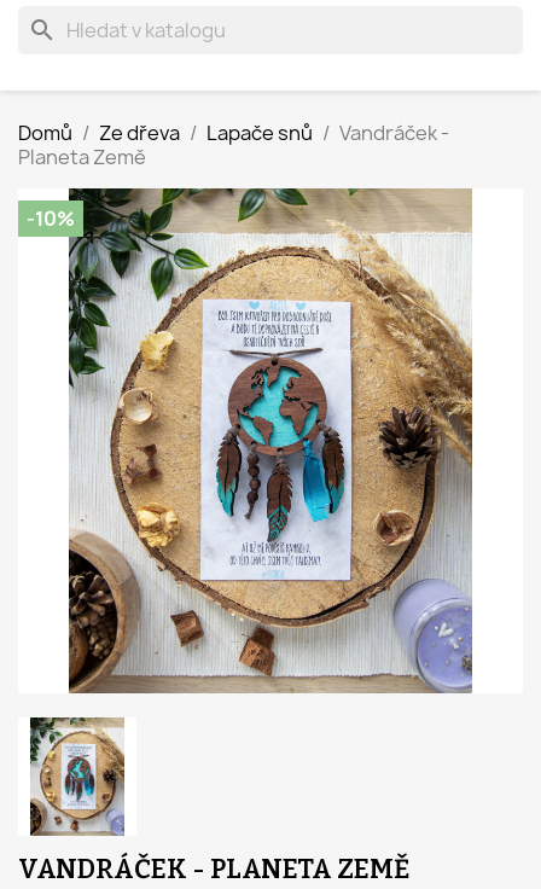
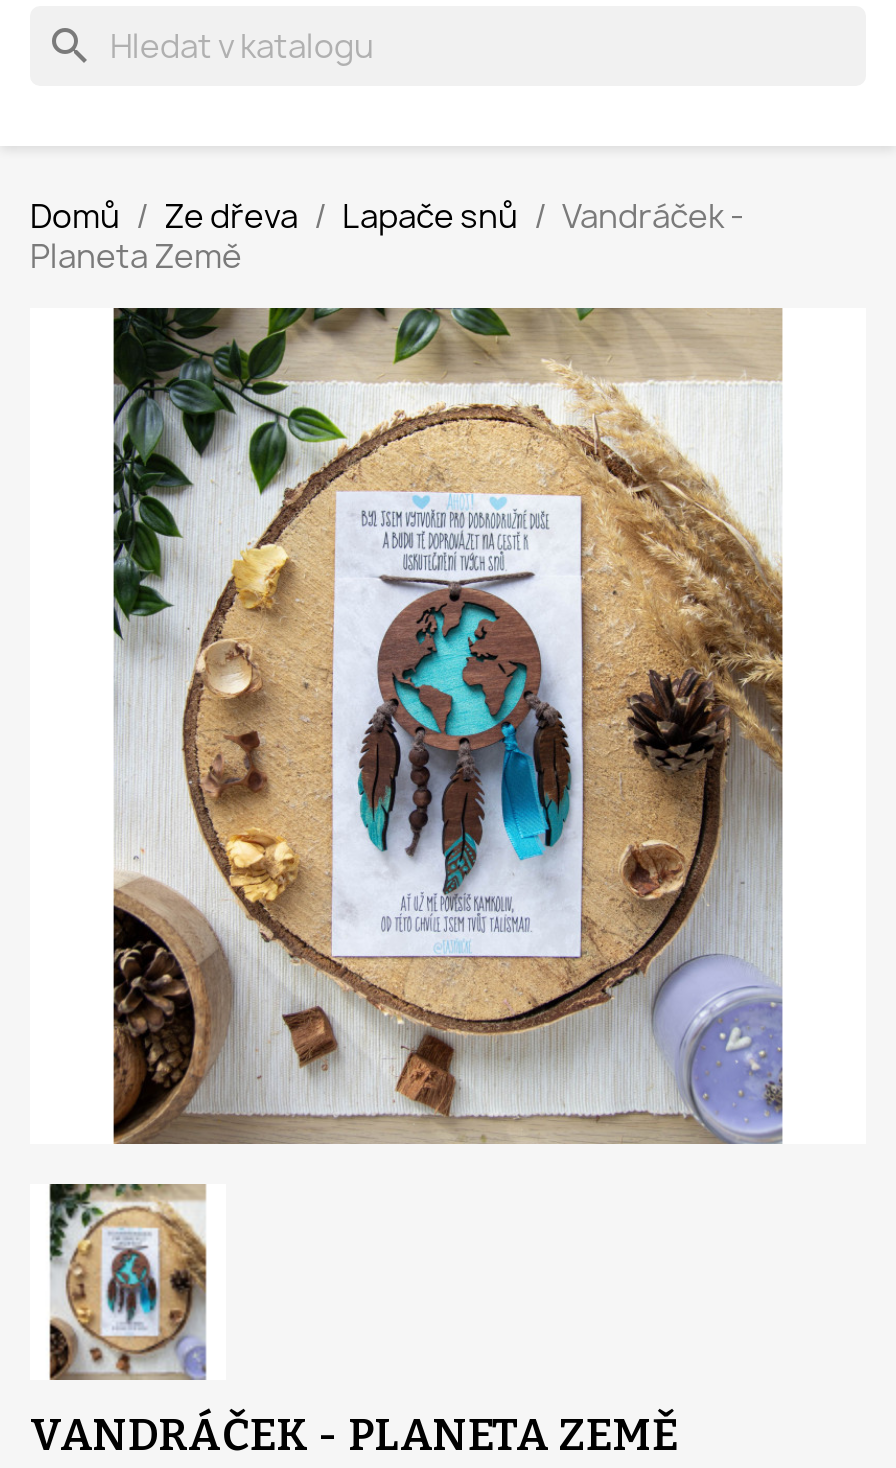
[27,205,75,232] -10% -> none

